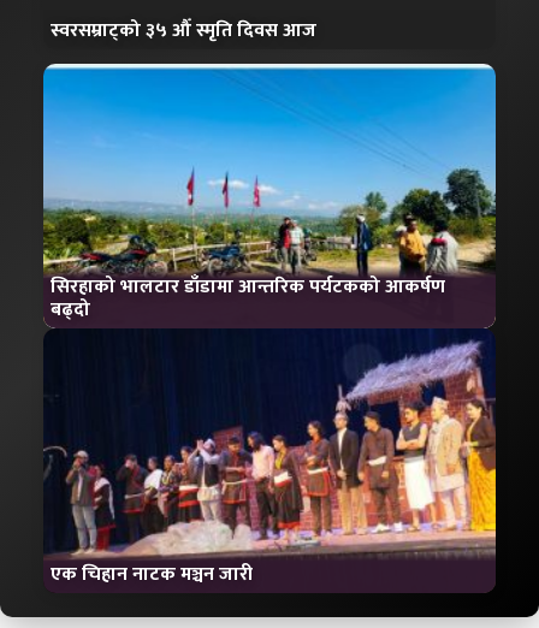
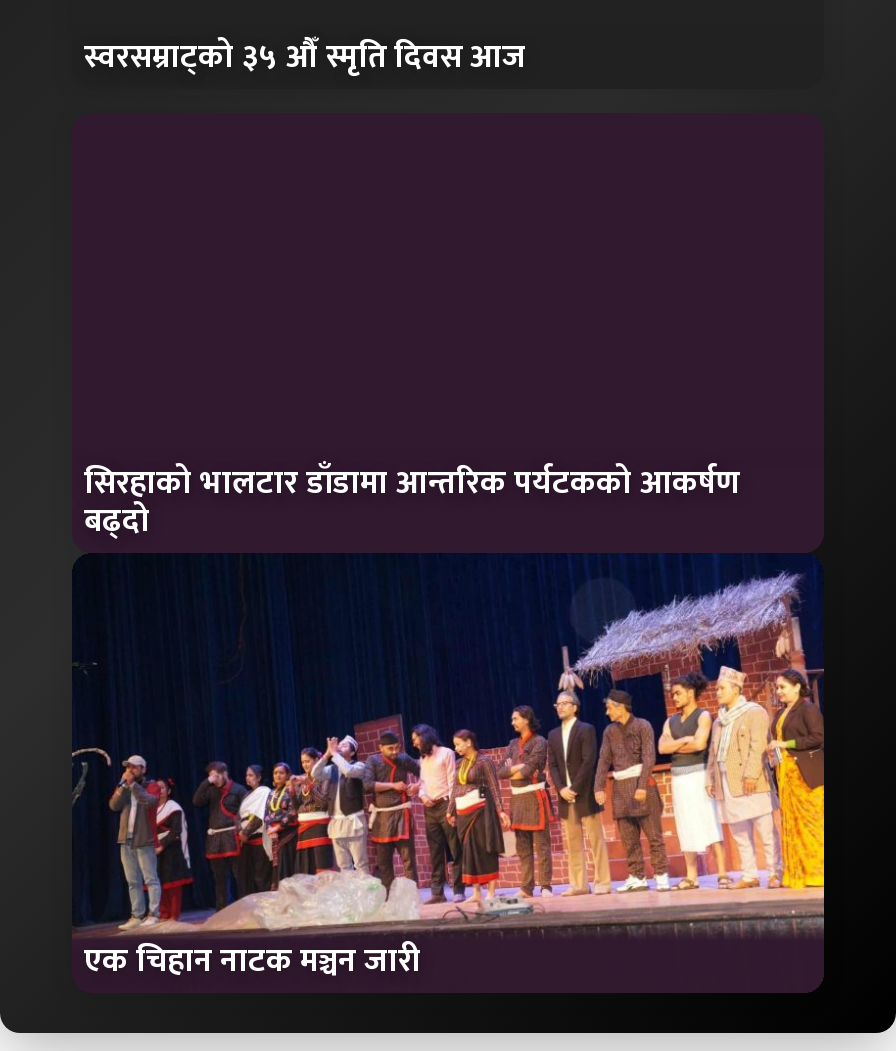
[42,63,497,277] [image] -> none

